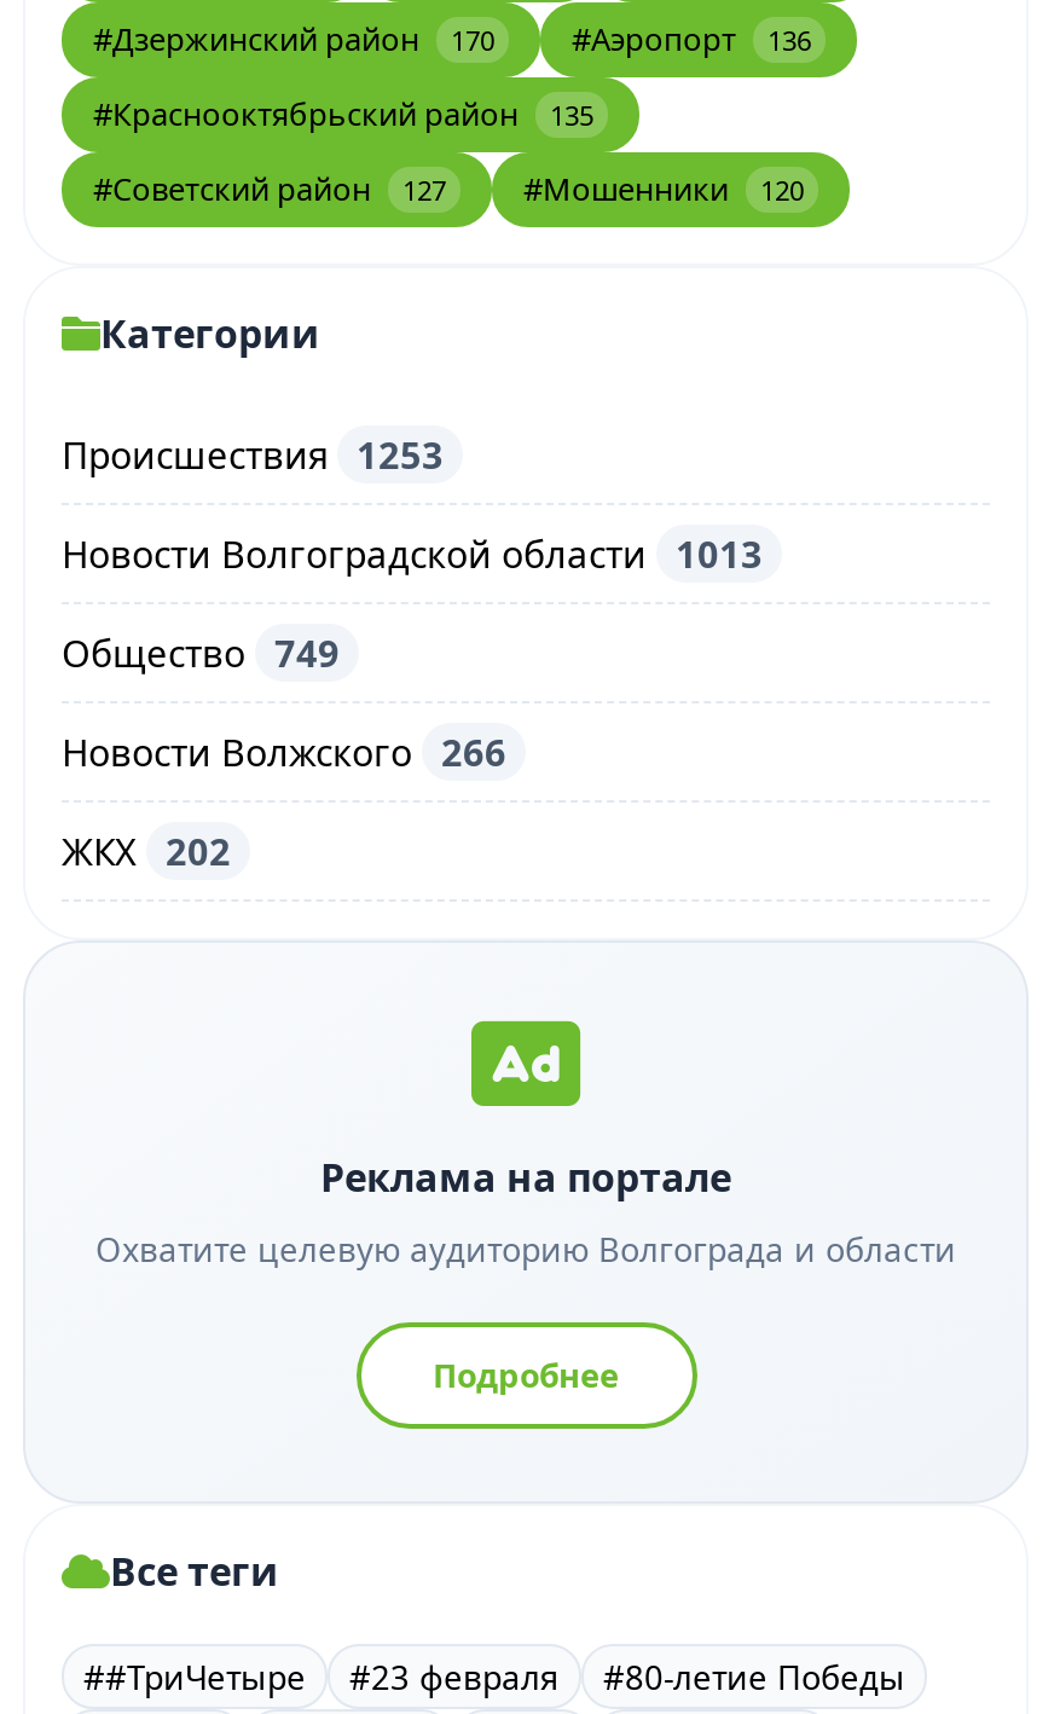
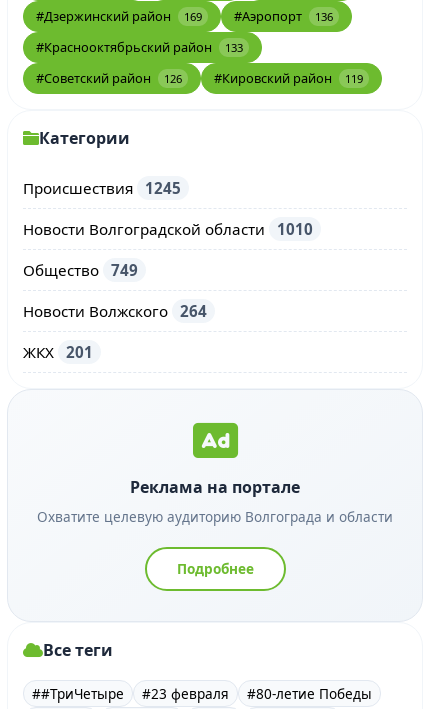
[93,17,494,60] #Дзержинский район 170 -> [36,7,202,25] #Дзержинский район 169
[93,92,593,135] #Краснооктябрьский район 135 -> [36,38,243,56] #Краснооктябрьский район 133
[402,167,804,210] 127 | #Мошенники | 120 -> [164,69,363,87] 126 | #Кировский район | 119
[62,430,444,479] Происшествия 1253 -> [23,178,181,198] Происшествия 1245
[62,529,763,578] Новости Волгоградской области 1013 -> [23,219,313,239] Новости Волгоградской области 1010
[62,728,506,776] Новости Волжского 266 -> [23,301,207,321] Новости Волжского 264
[62,827,231,875] ЖКХ 202 -> [23,342,93,362] ЖКХ 201

